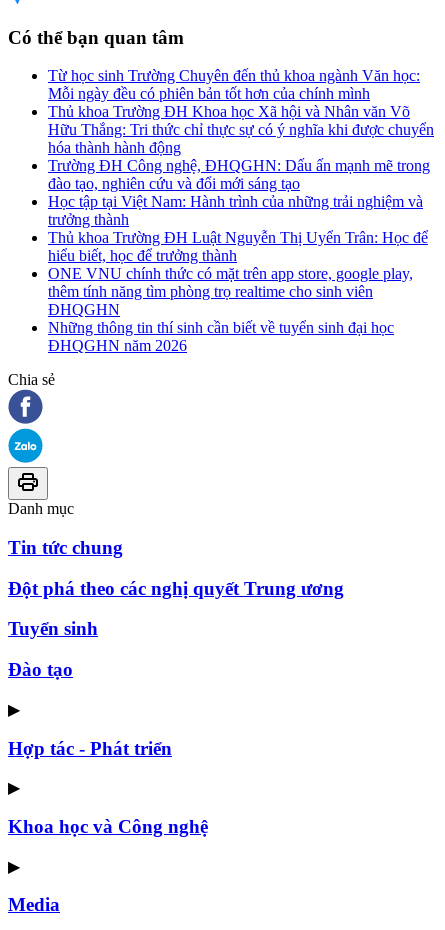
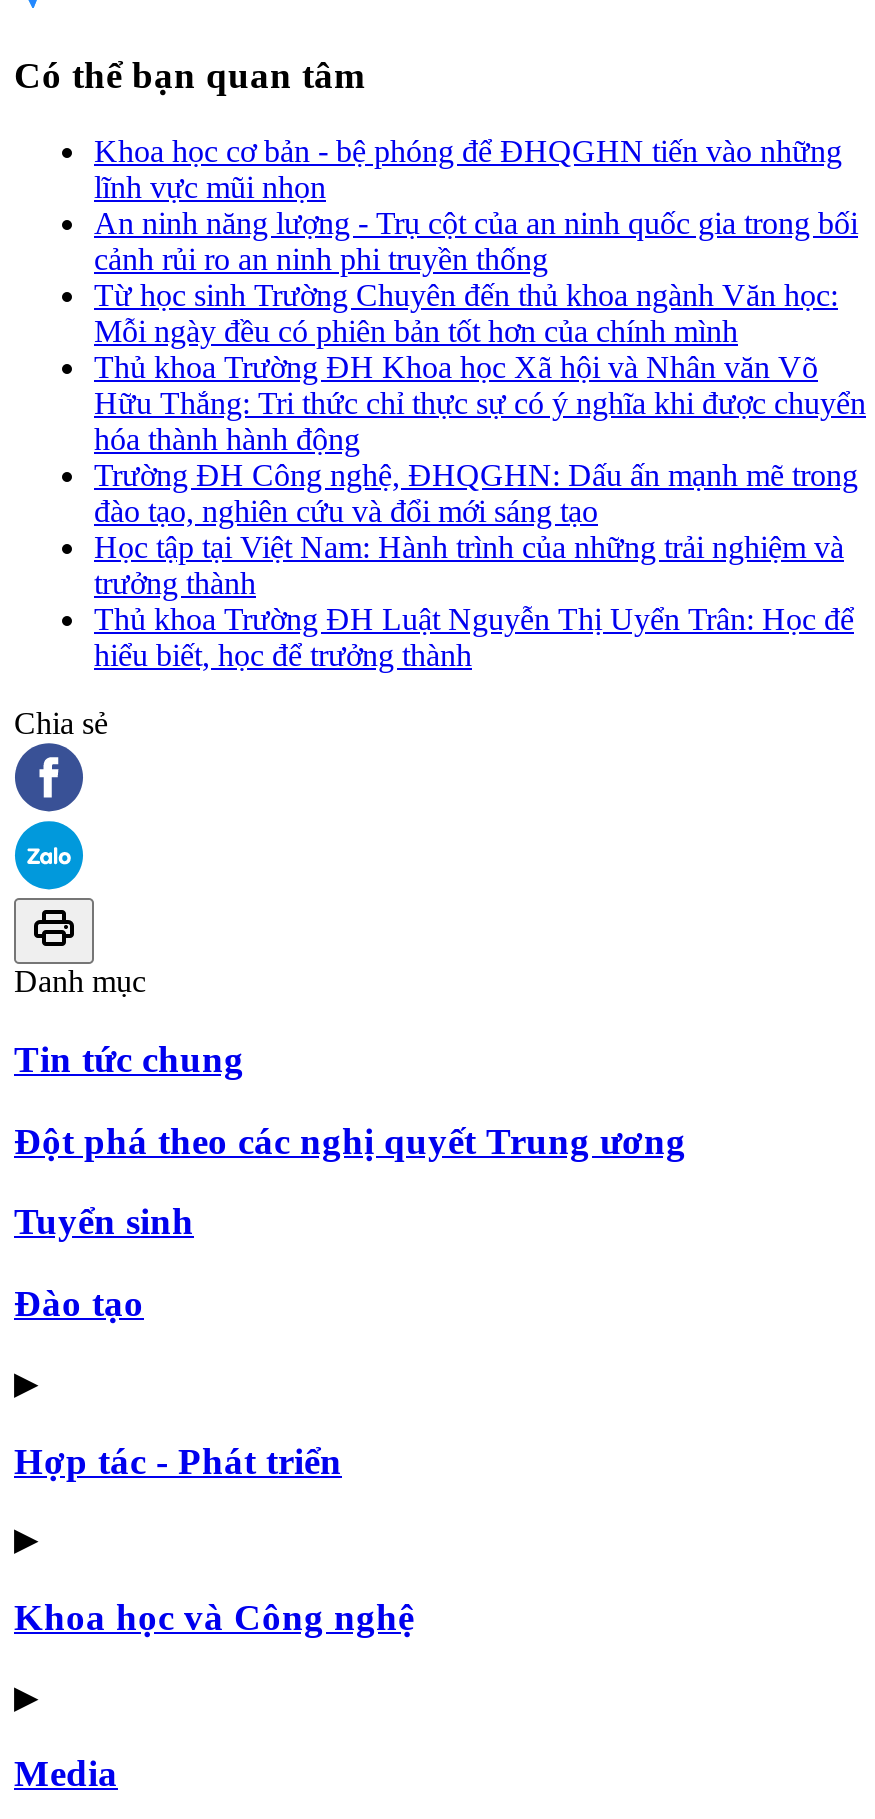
none -> [94,134,858,276] Khoa học cơ bản - bệ phóng để ĐHQGHN tiến vào những | lĩnh vực mũi nhọn | An ninh năng lượng - Trụ cột của an ninh quốc gia trong bối | cảnh rủi ro an ninh phi truyền thống
moved [48,67,434,264] -> [94,278,866,672]: Từ học sinh Trường Chuyên đến thủ khoa ngành Văn học: | Mỗi ngày đều có phiên bản tốt hơn của chính mình | Thủ khoa Trường ĐH Khoa học Xã hội và Nhân văn Võ | ... | Thủ khoa Trường ĐH Luật Nguyễn Thị Uyển Trân: Học để | hiểu biết, học để trưởng thành
[48,265,413,354] ONE VNU chính thức có mặt trên app store, google play, | thêm tính năng tìm phòng trọ realtime cho sinh viên | ĐHQGHN | Những thông tin thí sinh cần biết về tuyển sinh đại học | ĐHQGHN năm 2026 -> none

